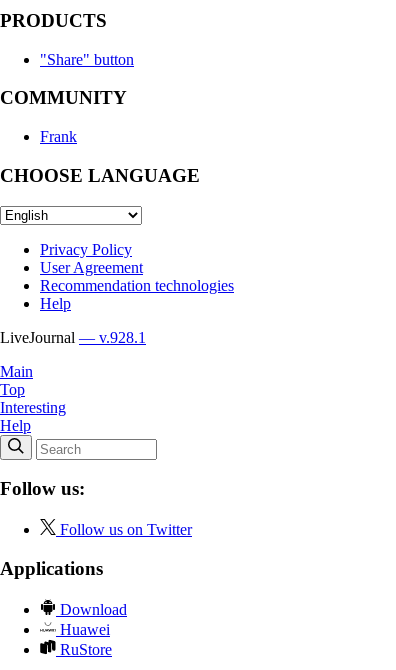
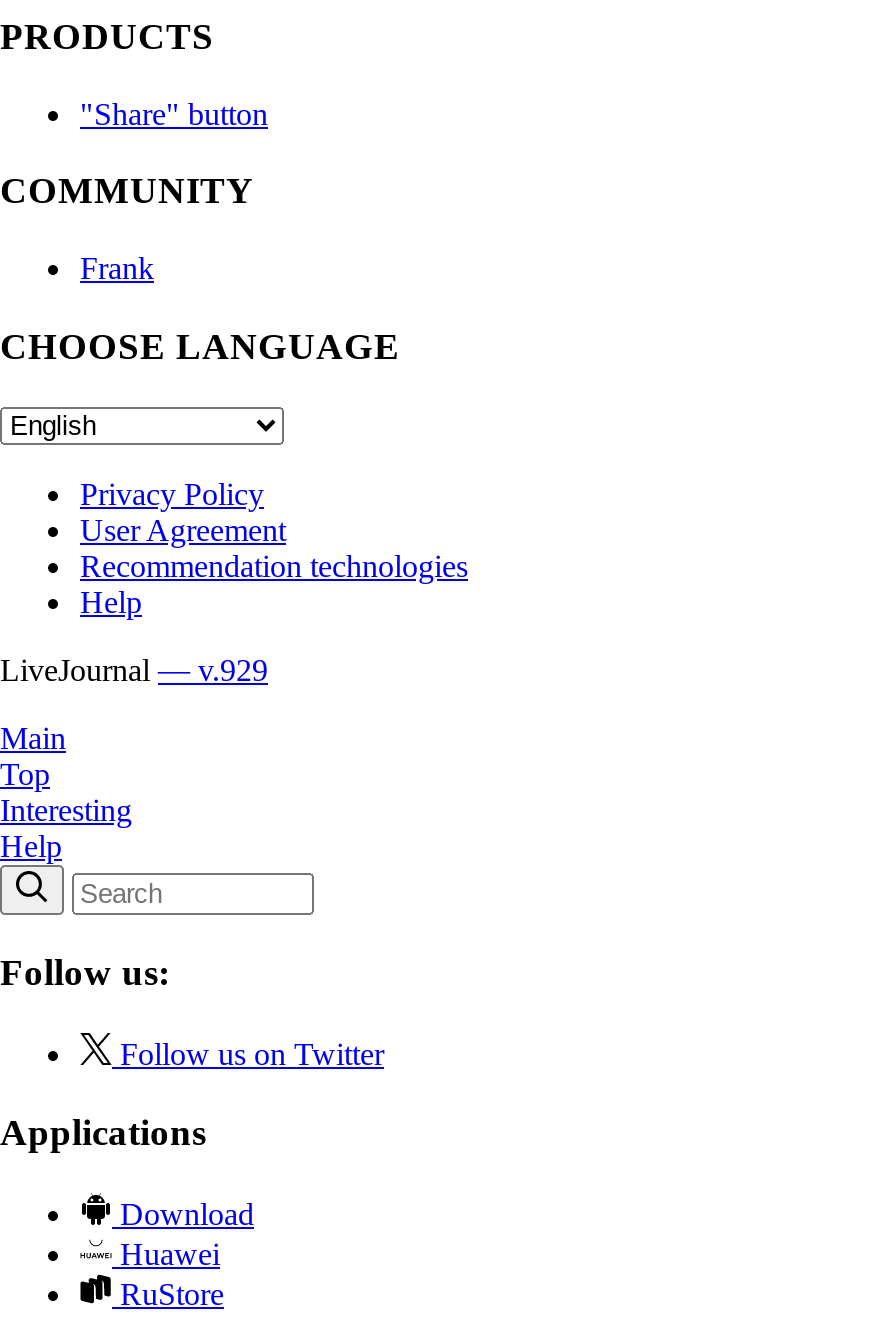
[0,329,146,346] LiveJournal — v.928.1 -> [0,652,268,686] LiveJournal — v.929

